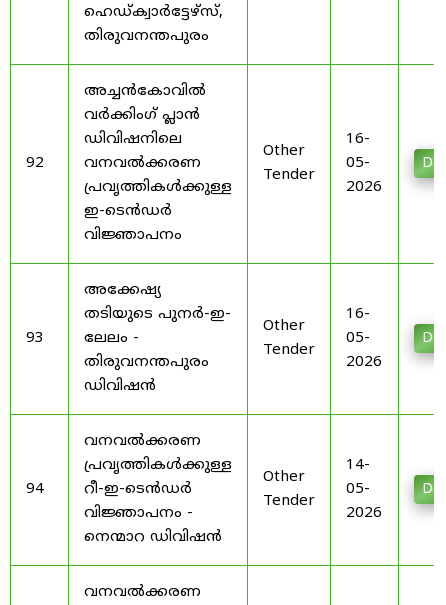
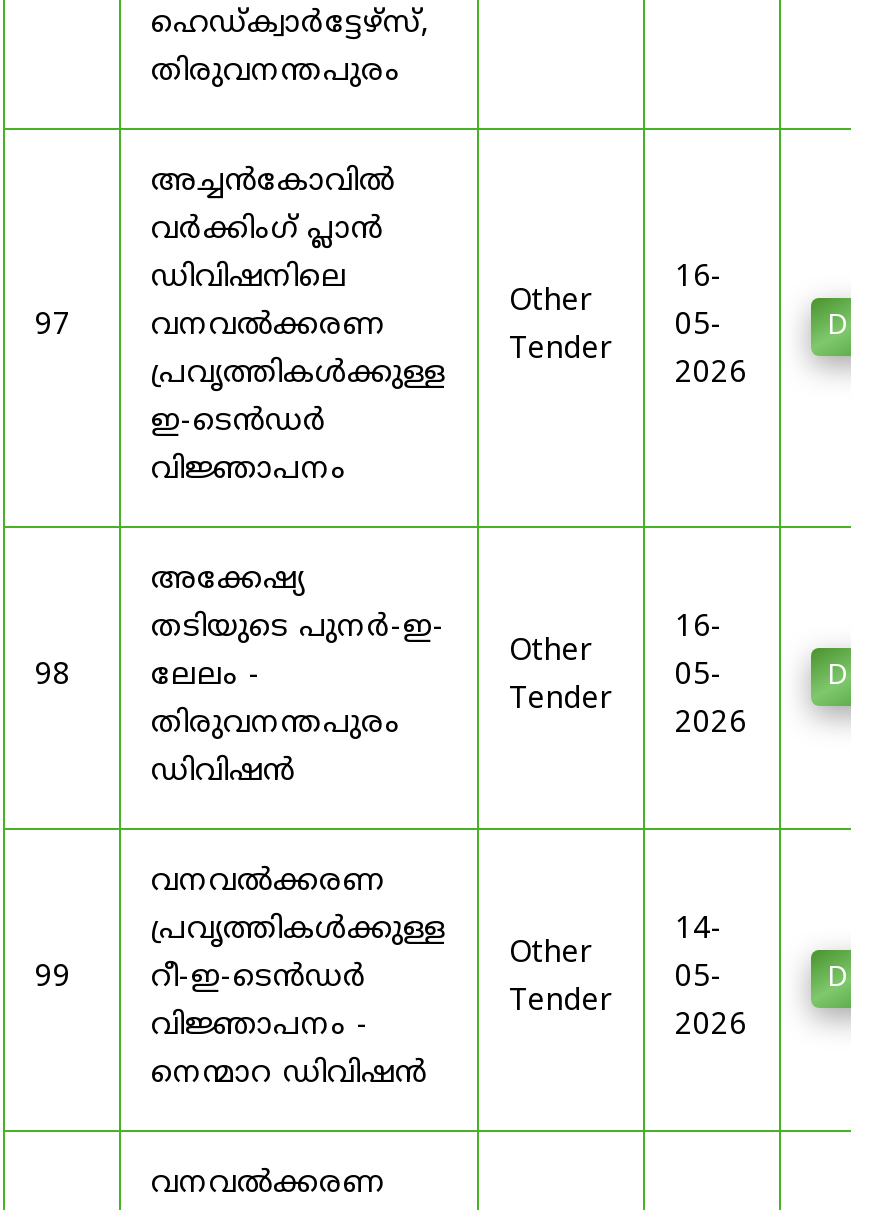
[26,154,44,173] 92 -> [35,308,71,346] 97
[26,329,44,348] 93 -> [35,658,71,696] 98
[26,480,44,499] 94 -> [35,960,71,998] 99

